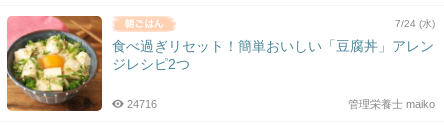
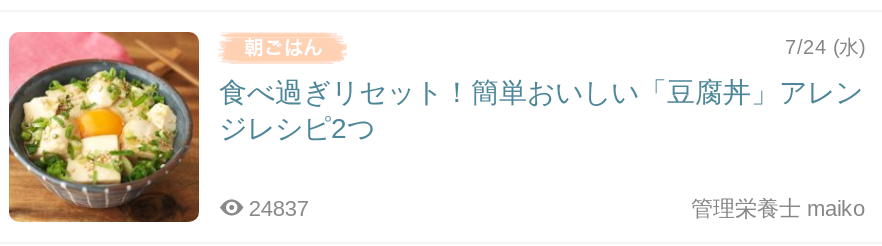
[127,98,157,110] 24716 -> [249,197,309,221] 24837

